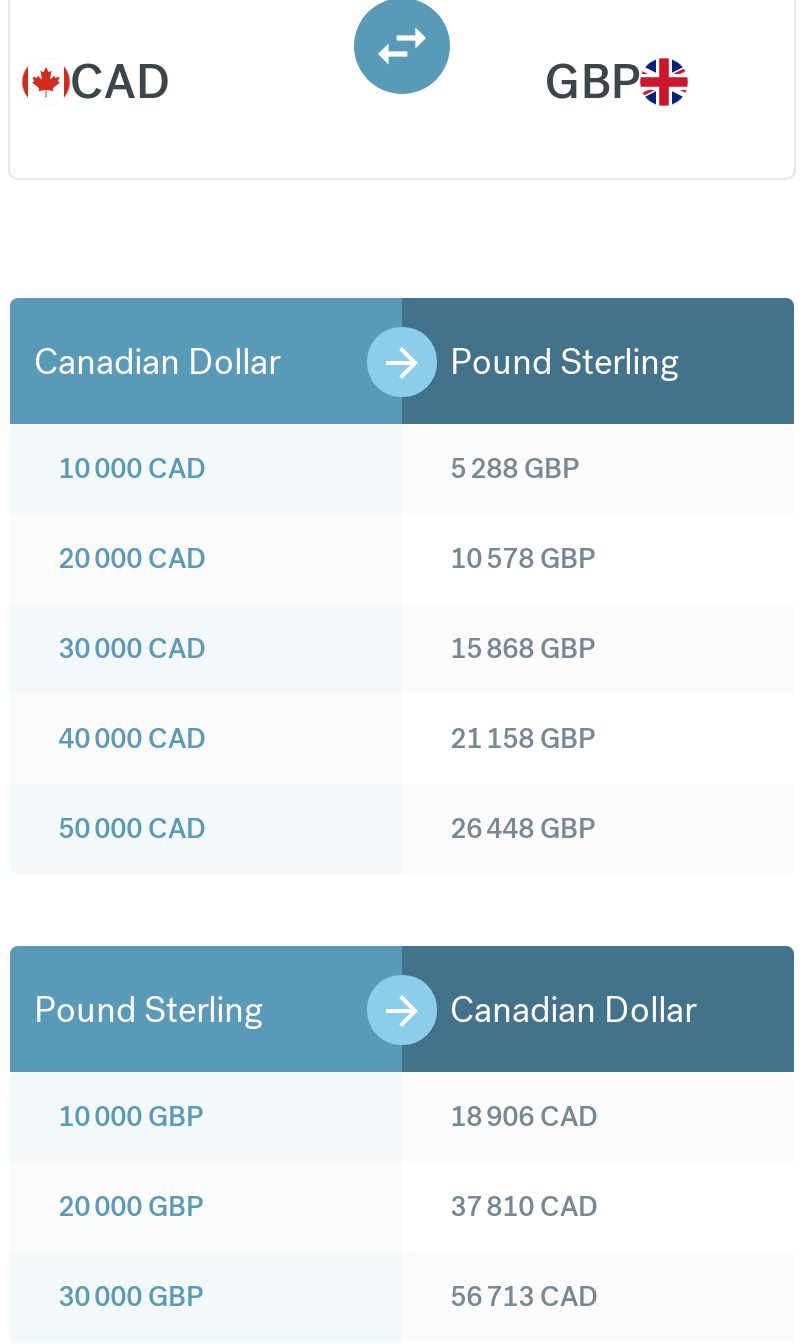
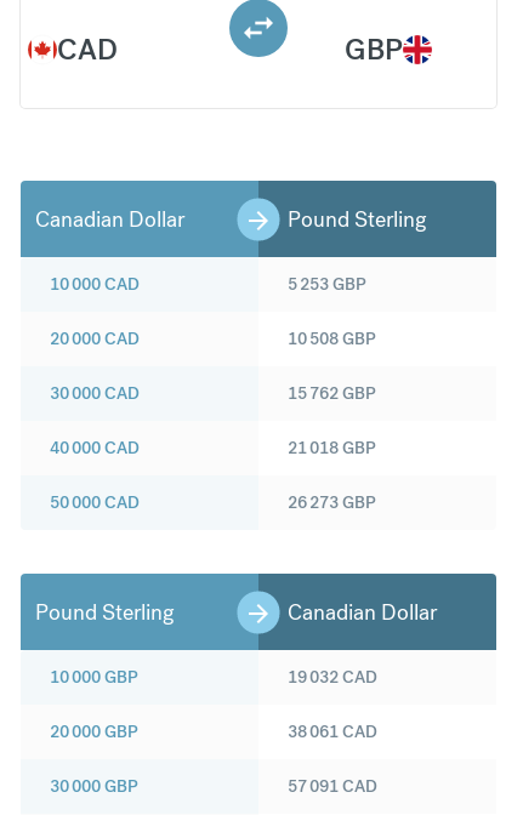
[450,450,580,486] 5 288 GBP -> [288,273,366,295] 5 253 GBP
[450,540,596,576] 10 578 GBP -> [288,328,376,350] 10 508 GBP
[450,630,596,666] 15 868 GBP -> [288,382,376,404] 15 762 GBP
[450,720,596,756] 21 158 GBP -> [288,437,376,459] 21 018 GBP
[450,810,596,846] 26 448 GBP -> [288,491,376,513] 26 273 GBP
[450,1098,598,1134] 18 906 CAD -> [288,666,377,688] 19 032 CAD
[450,1188,598,1224] 37 810 CAD -> [288,721,377,742] 38 061 CAD
[450,1278,598,1314] 56 713 CAD -> [288,775,377,797] 57 091 CAD

